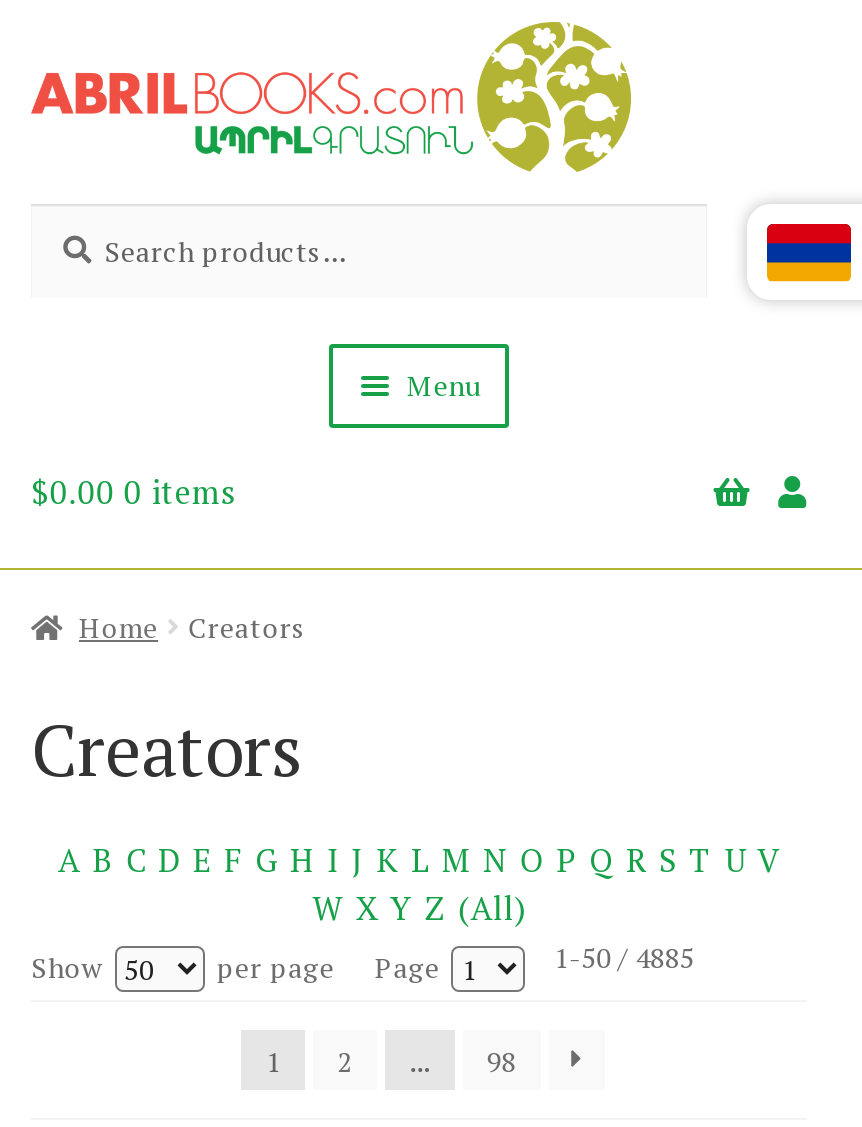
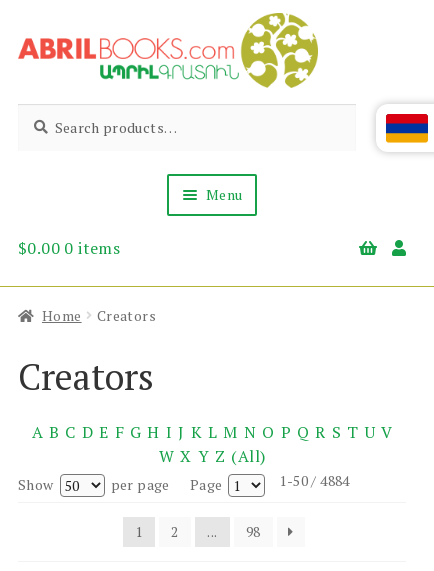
[554,938,695,976] 1-50 / 4885 -> [279,471,350,490] 1-50 / 4884

